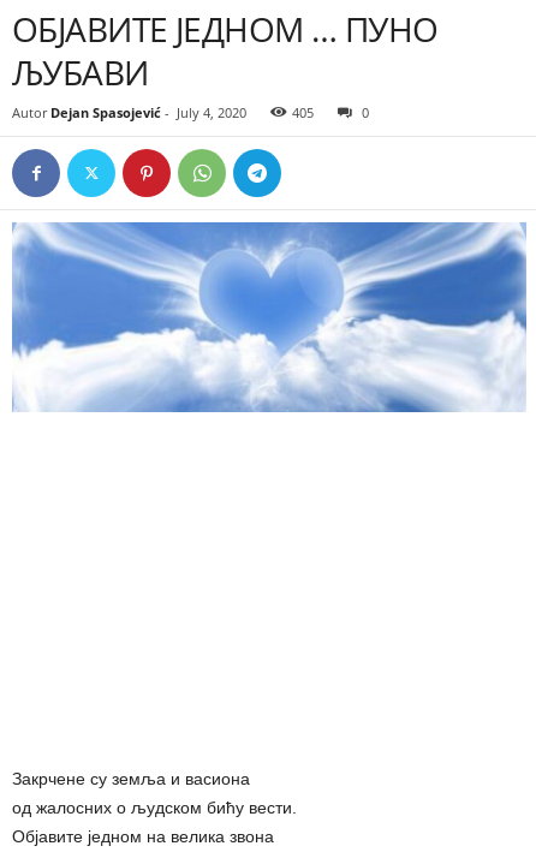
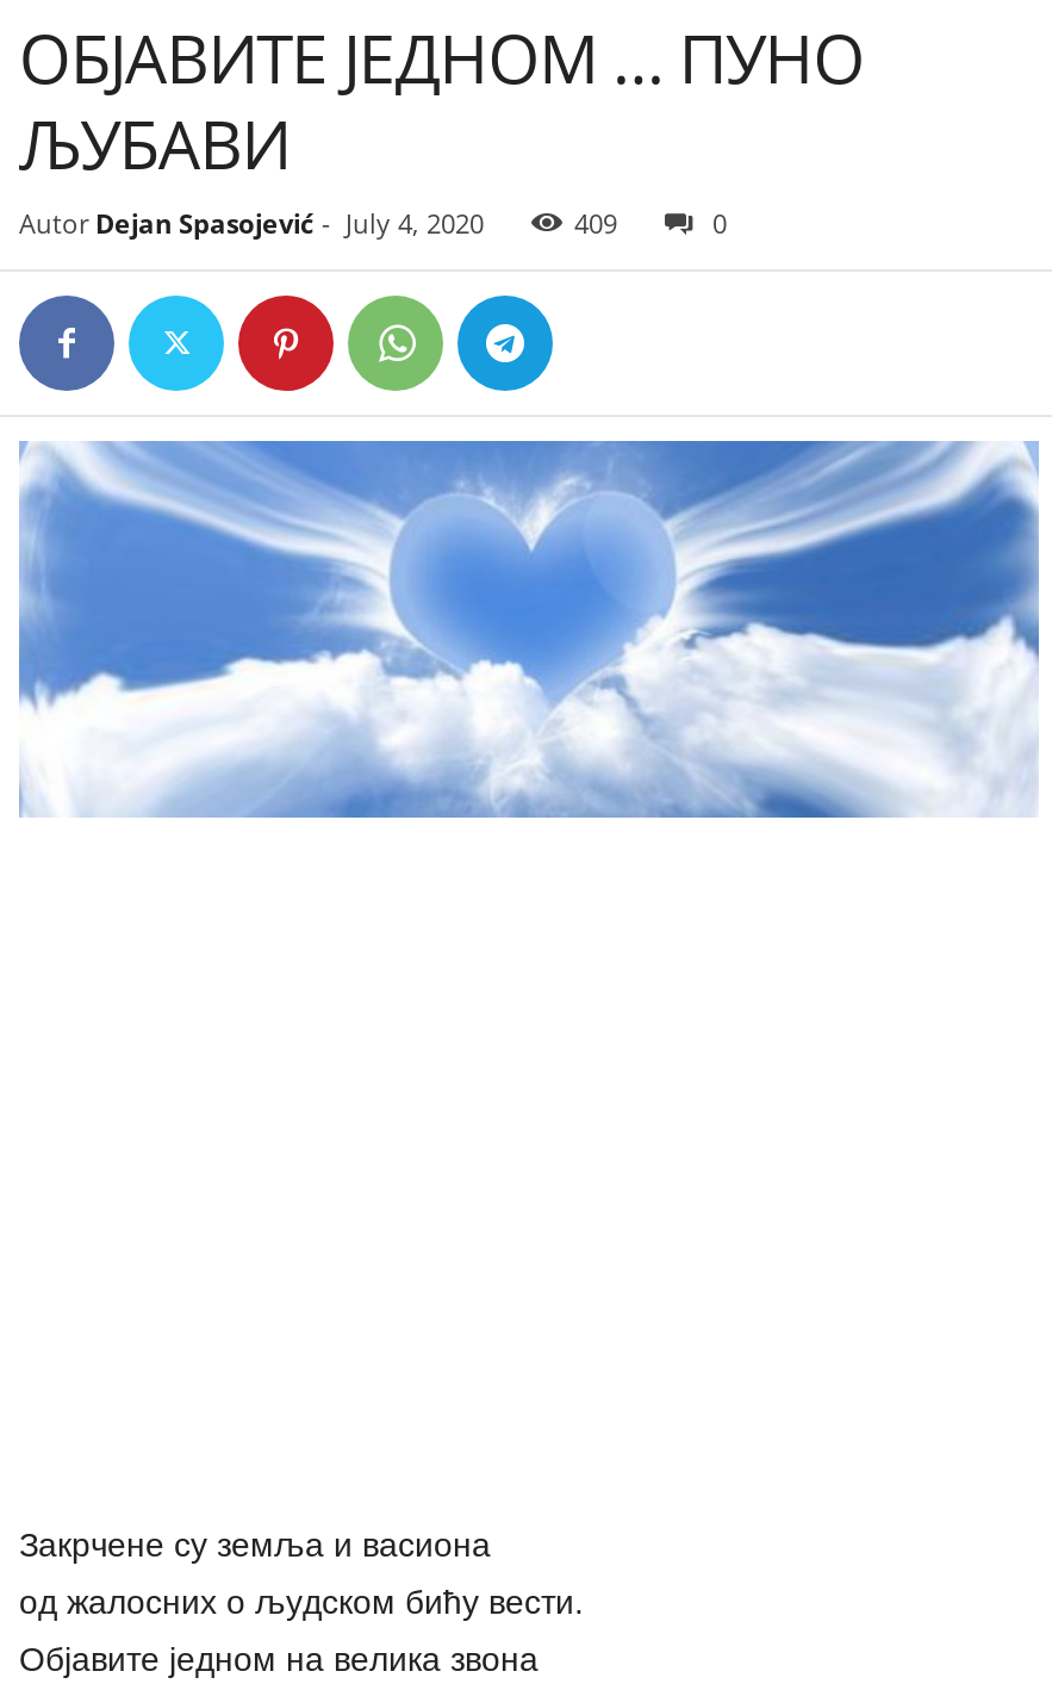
[292,103,314,121] 405 -> [574,205,617,241] 409

